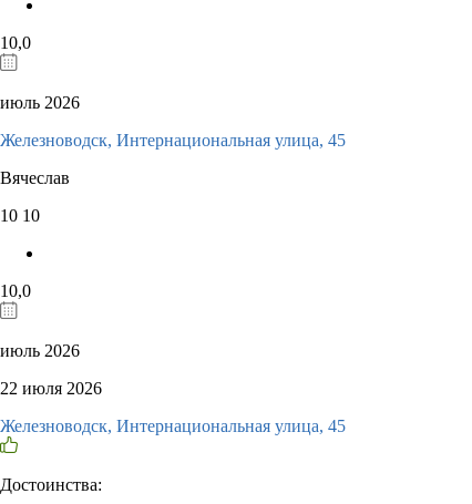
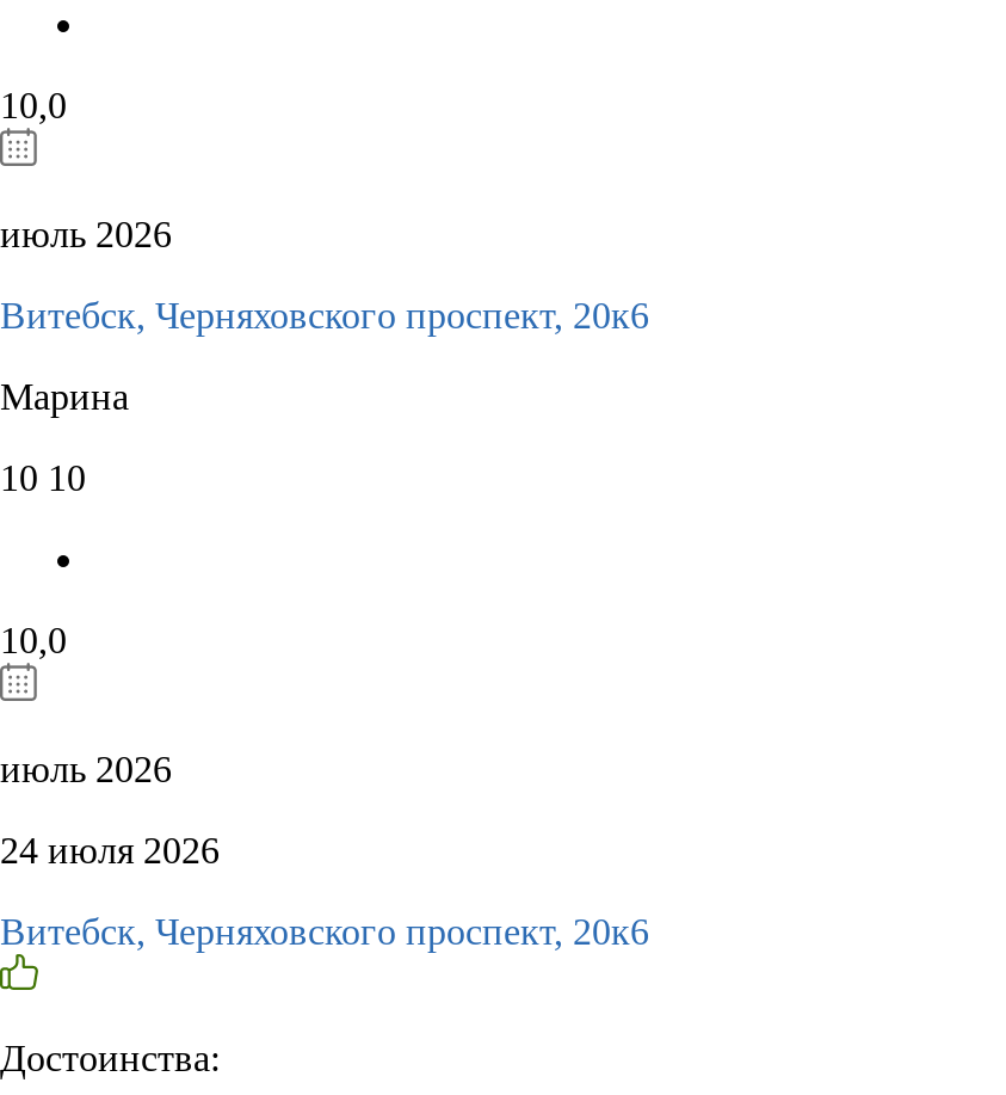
[0,131,346,149] Железноводск, Интернациональная улица, 45 -> [0,295,649,335] Витебск, Черняховского проспект, 20к6
[0,168,70,187] Вячеслав -> [0,376,129,417] Марина
[0,379,102,398] 22 июля 2026 -> [0,830,220,870] 24 июля 2026
[0,416,346,435] Железноводск, Интернациональная улица, 45 -> [0,911,649,951] Витебск, Черняховского проспект, 20к6

